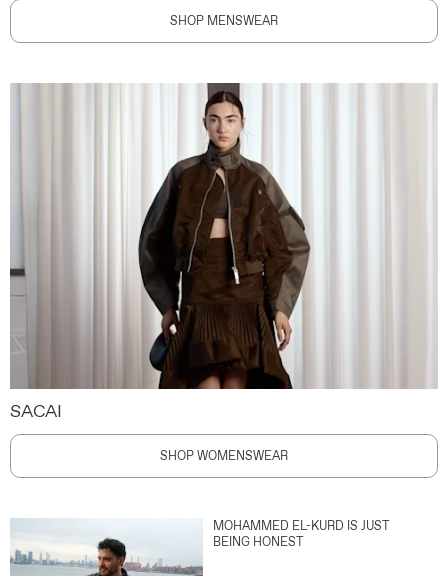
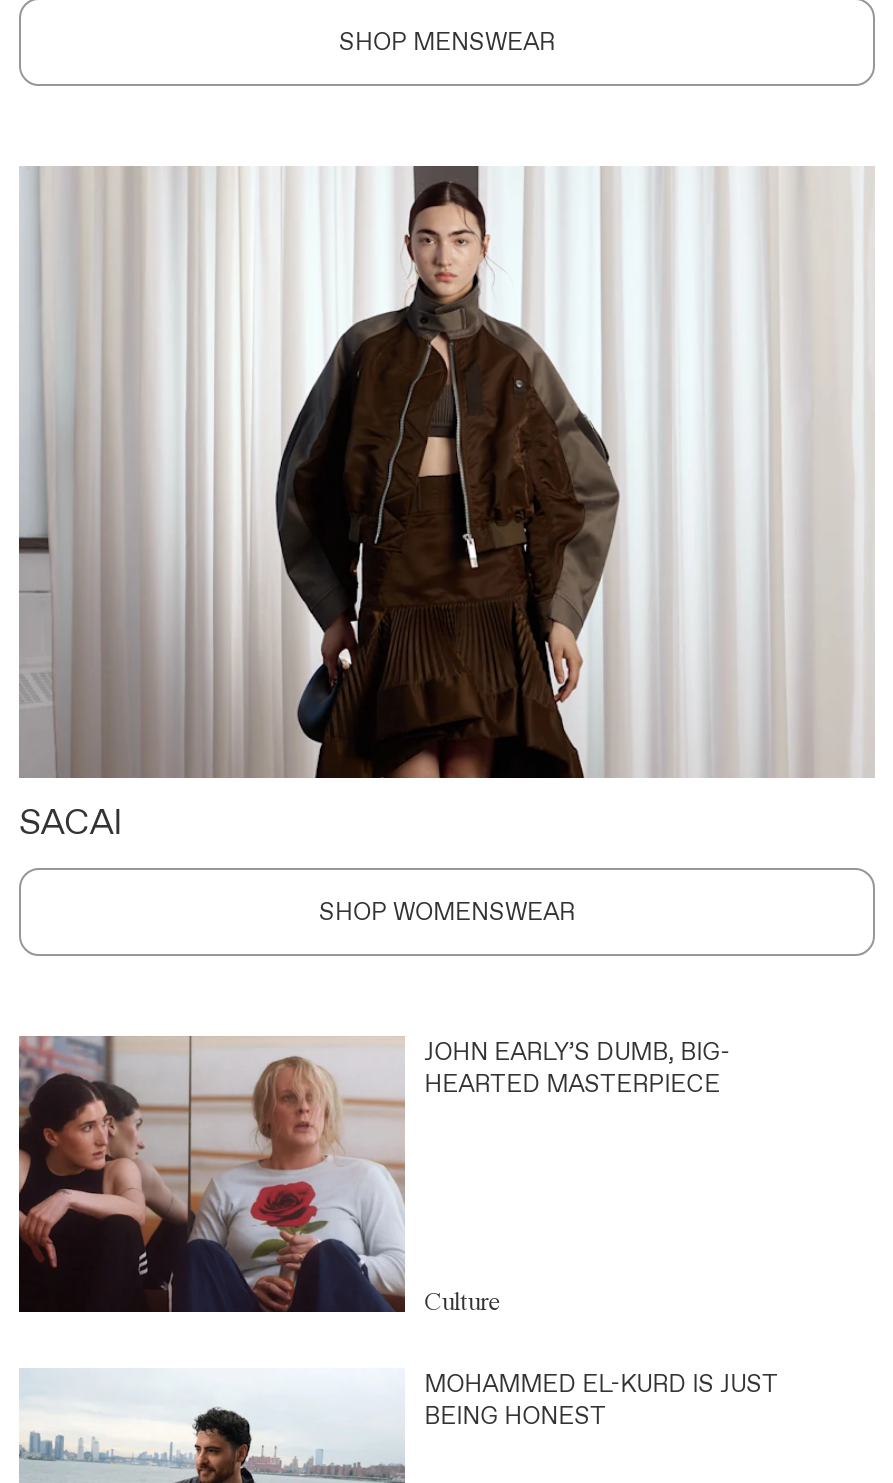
none -> [17,1036,730,1316] [image] | JOHN EARLY’S DUMB, BIG- | HEARTED MASTERPIECE
none -> [424,1286,502,1316] Culture

